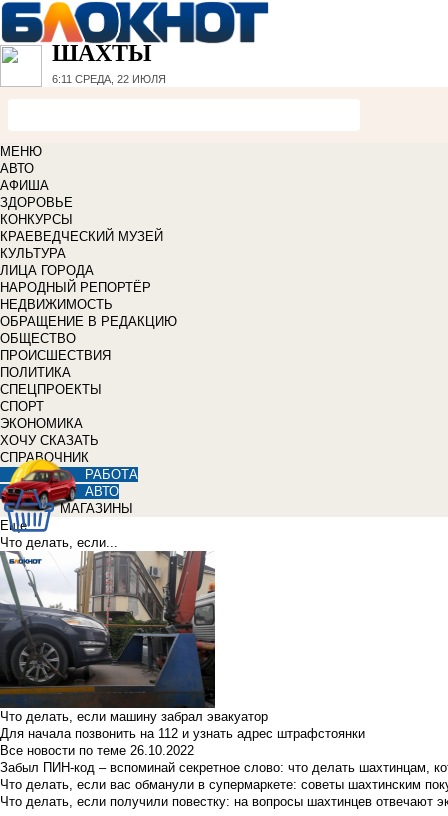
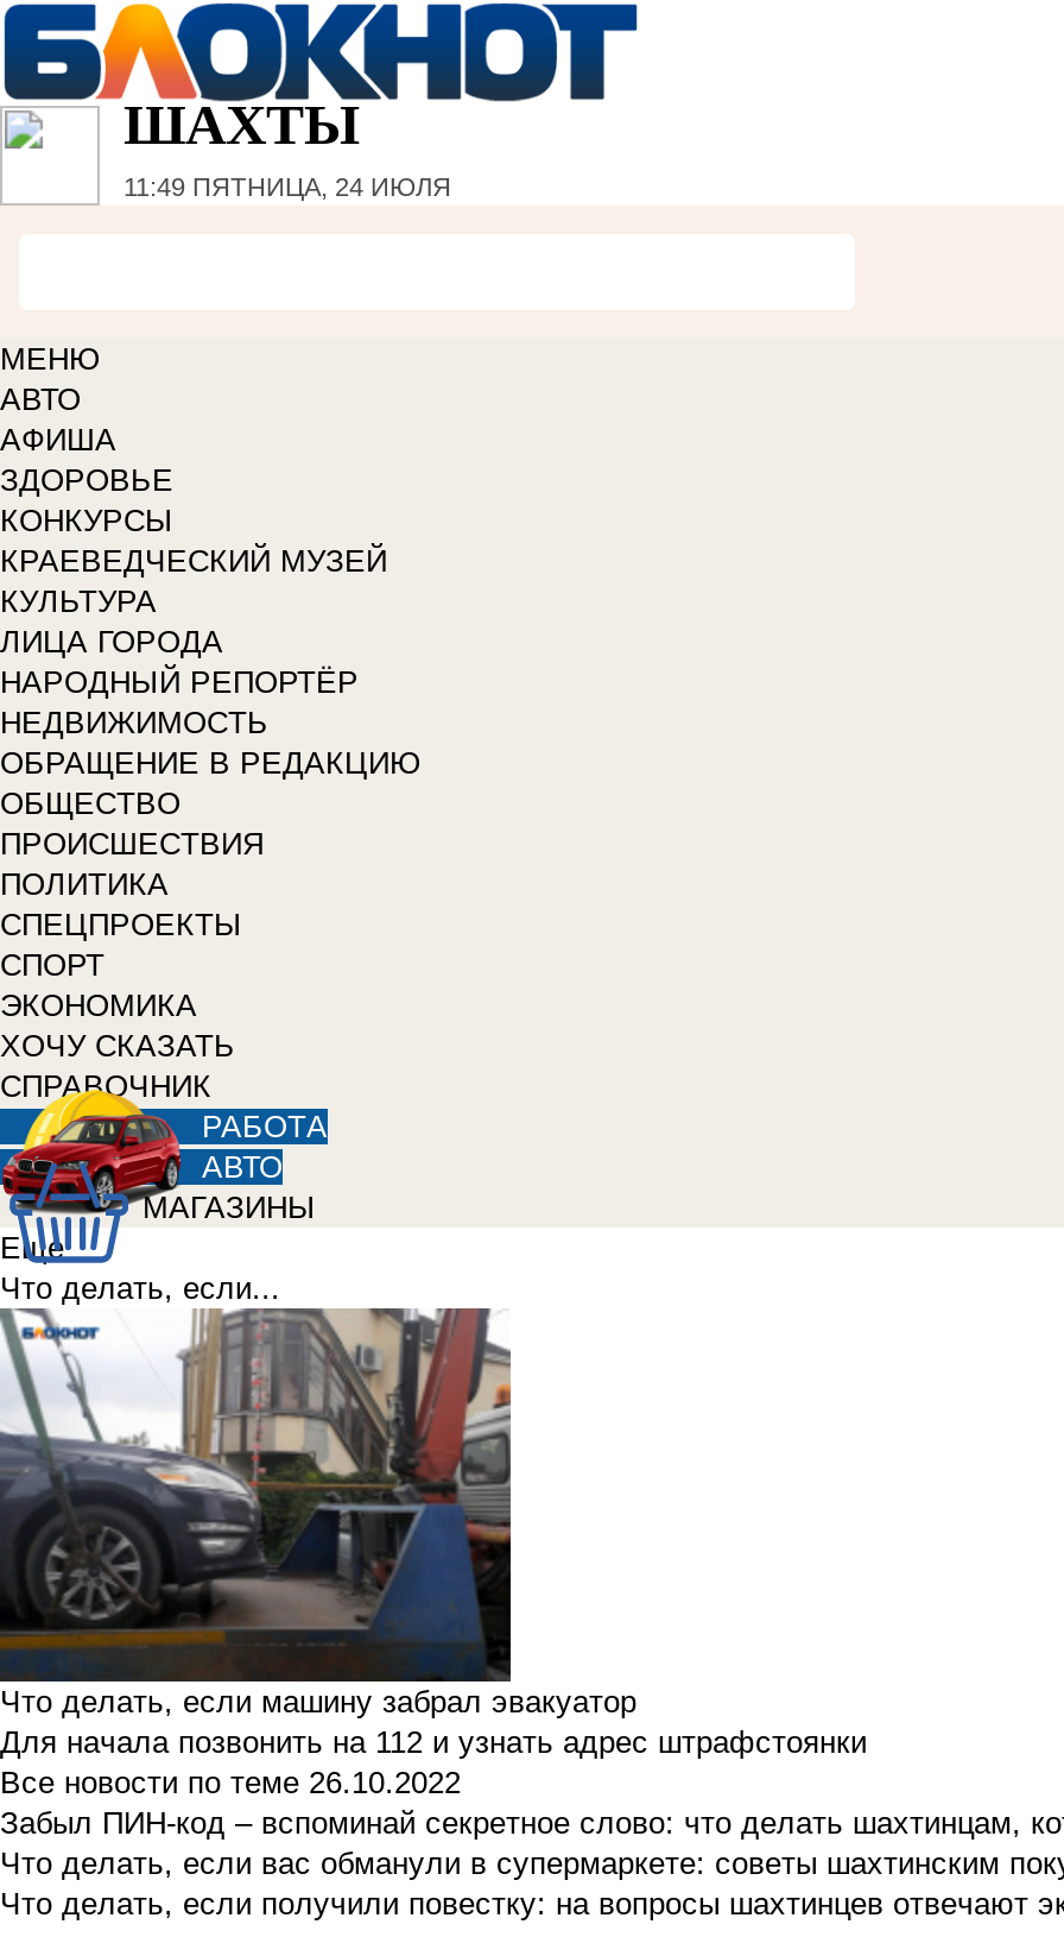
[52,73,166,85] 6:11 СРЕДА, 22 ИЮЛЯ -> [123,173,451,202] 11:49 ПЯТНИЦА, 24 ИЮЛЯ

